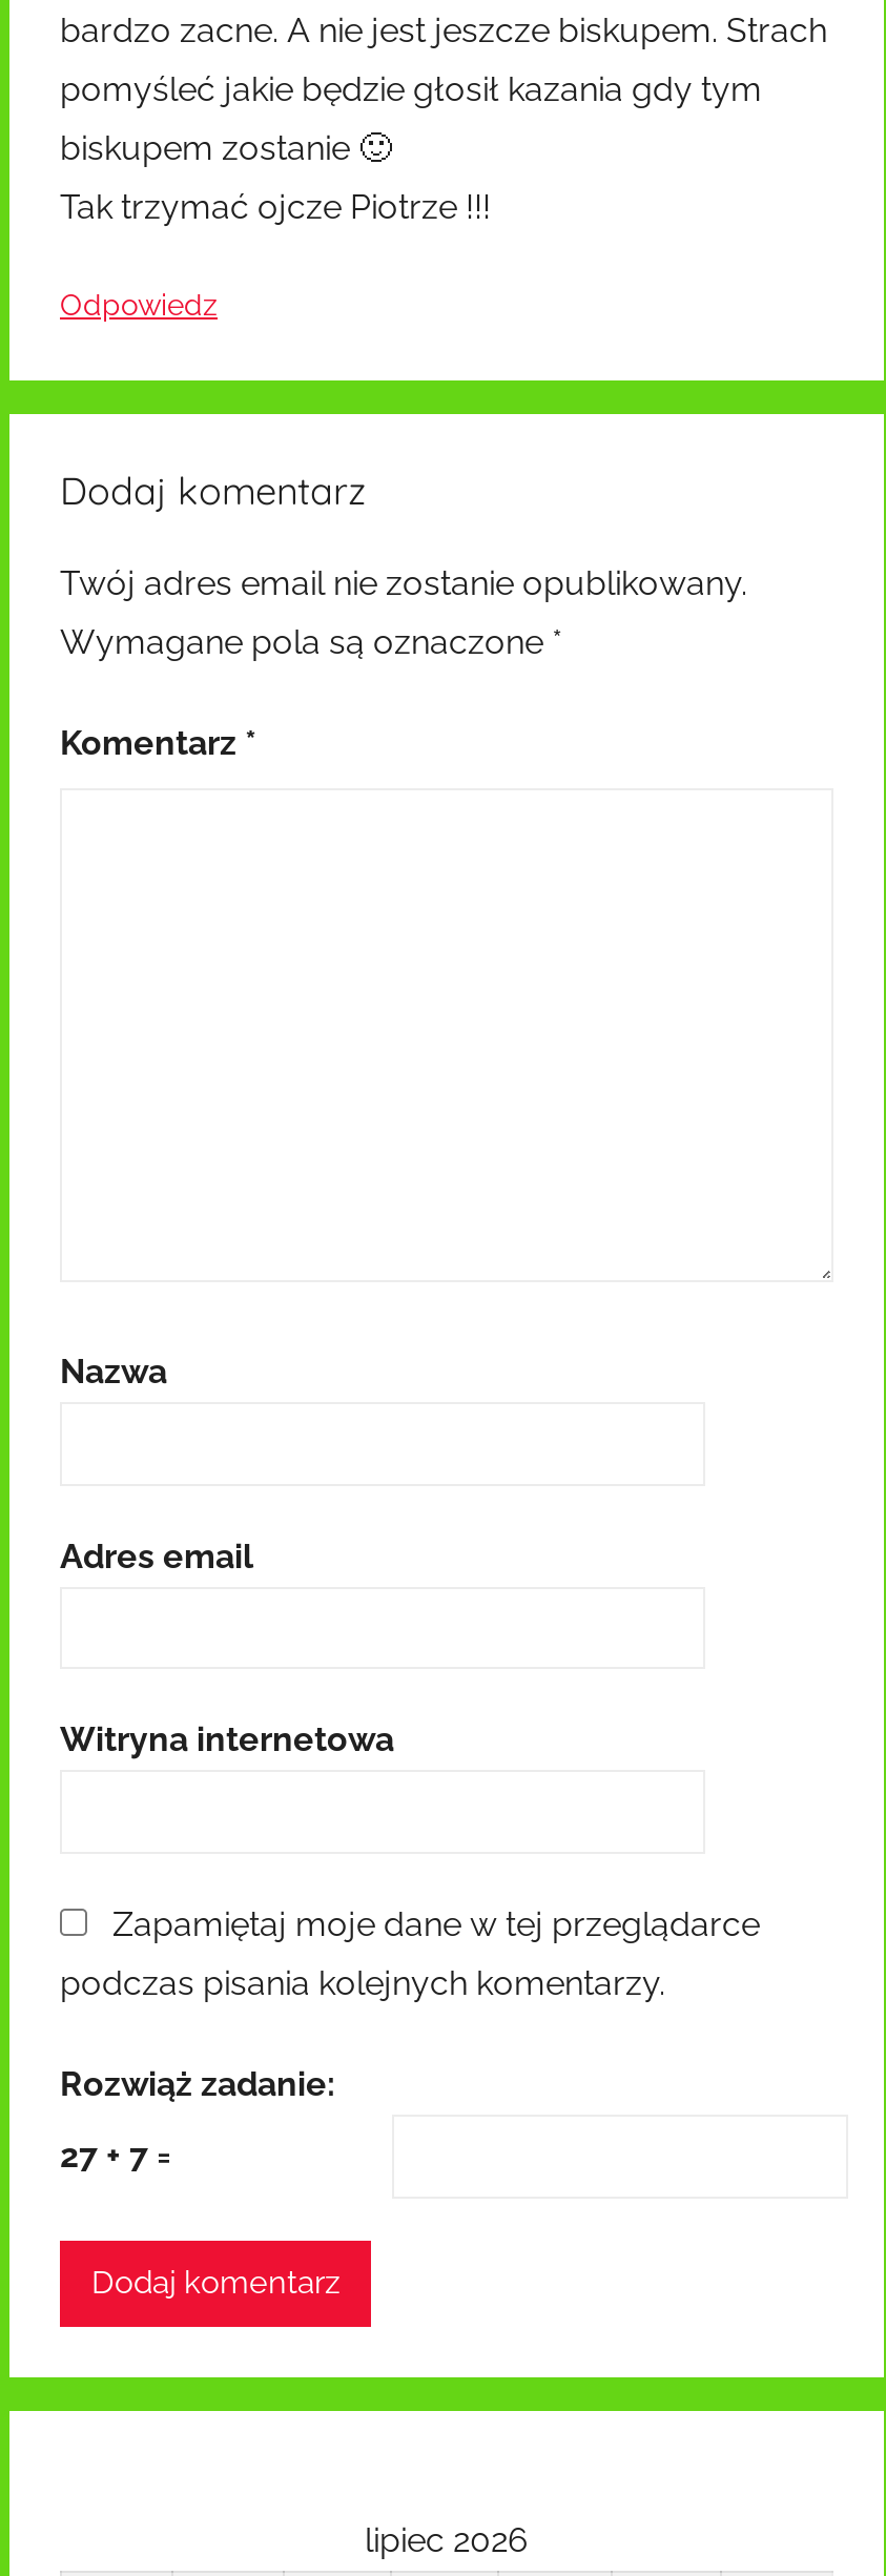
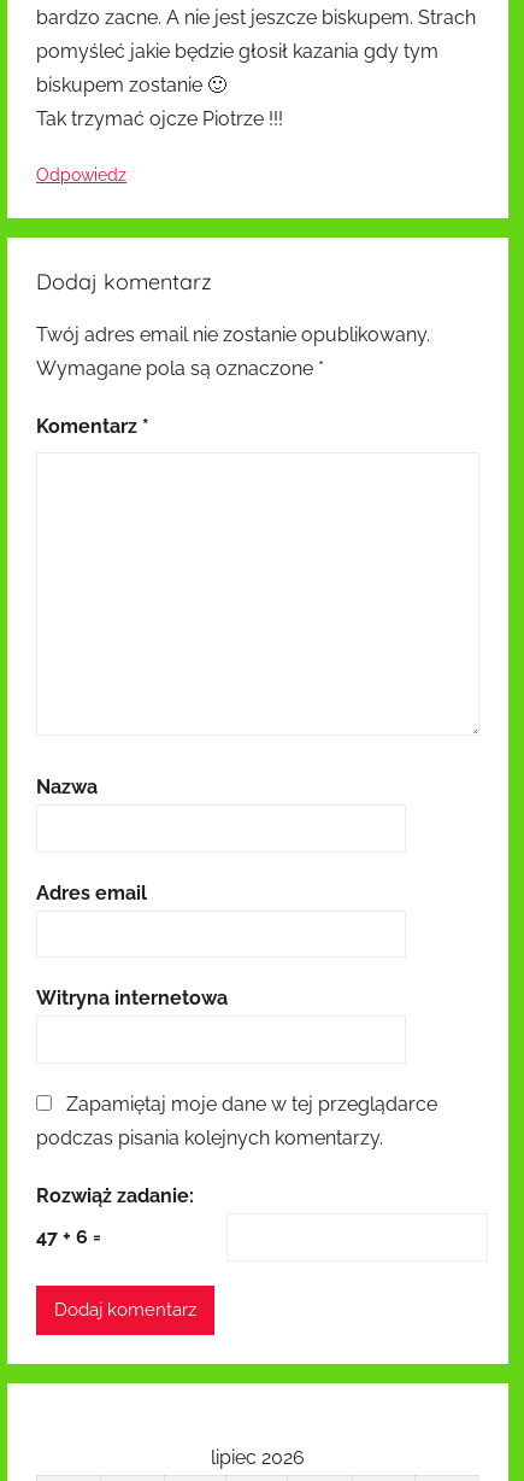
[60,2135,171,2175] 27 + 7 = -> [36,1225,101,1248] 47 + 6 =

